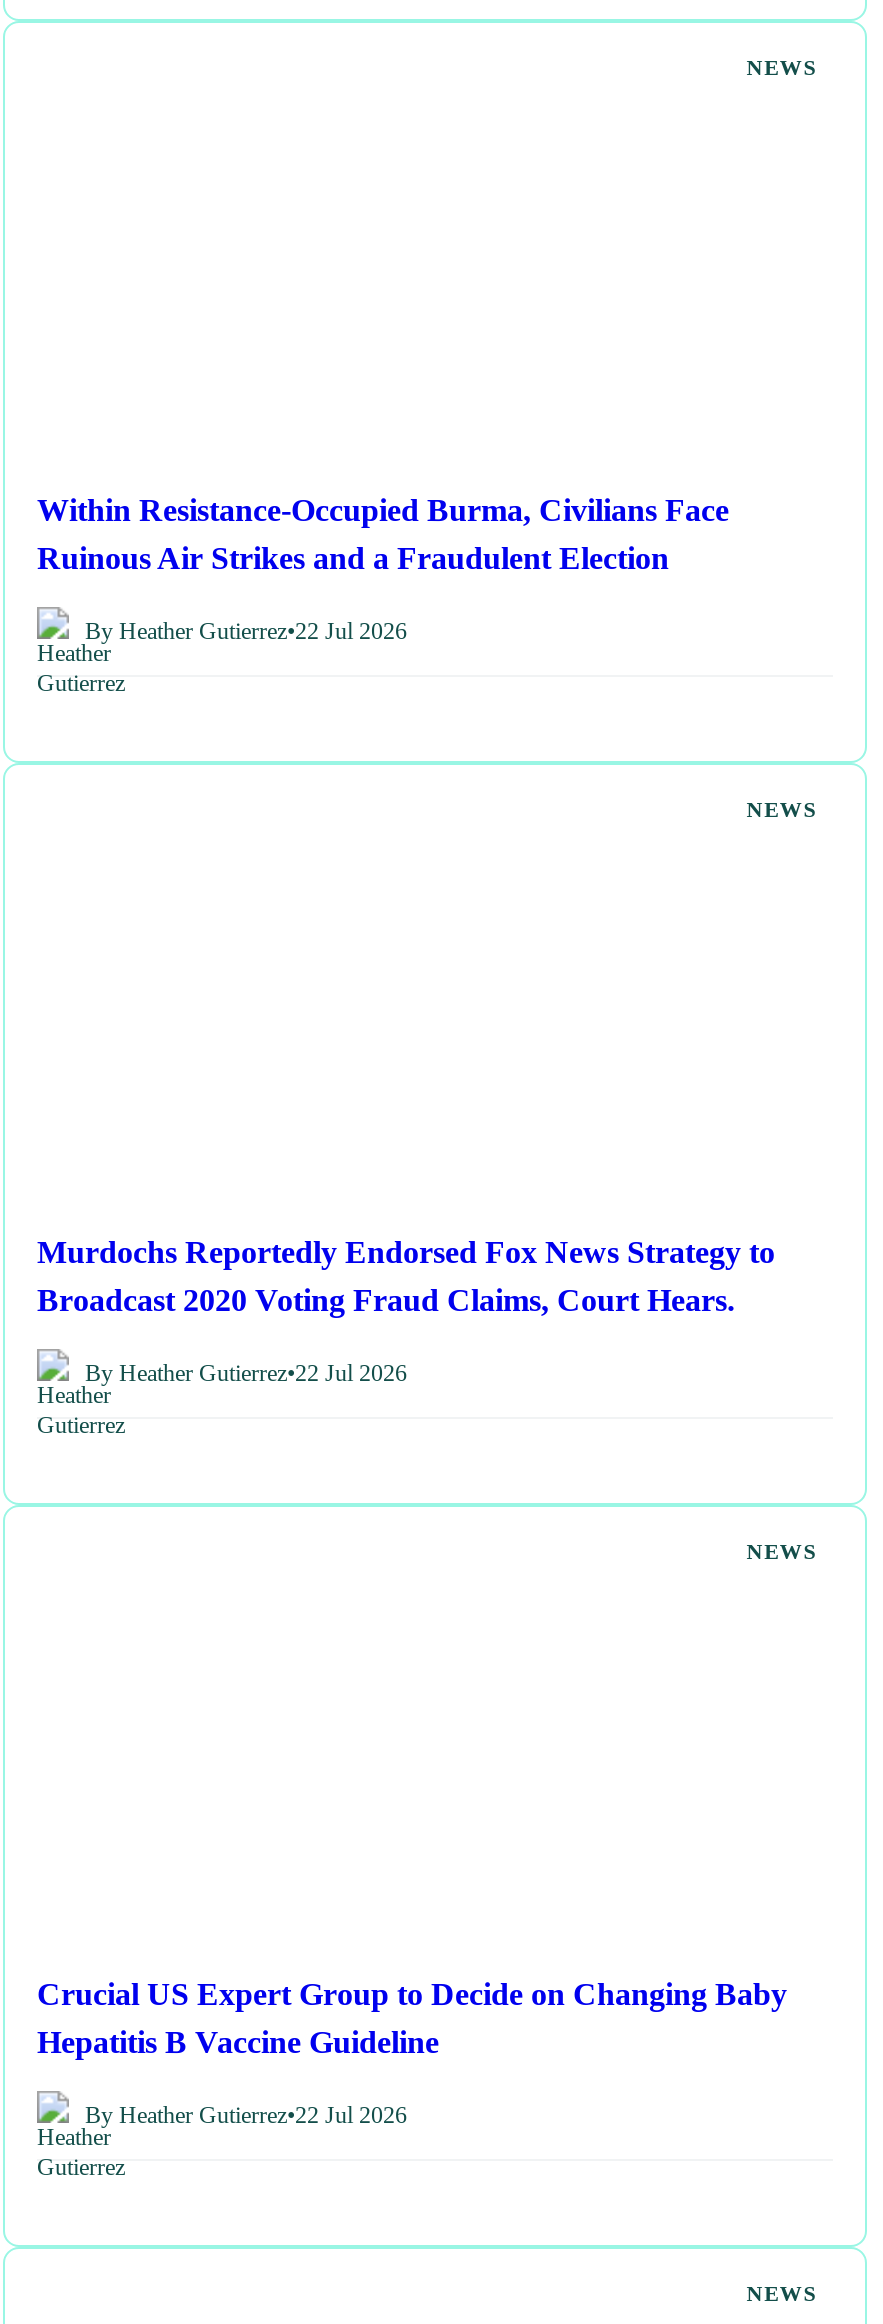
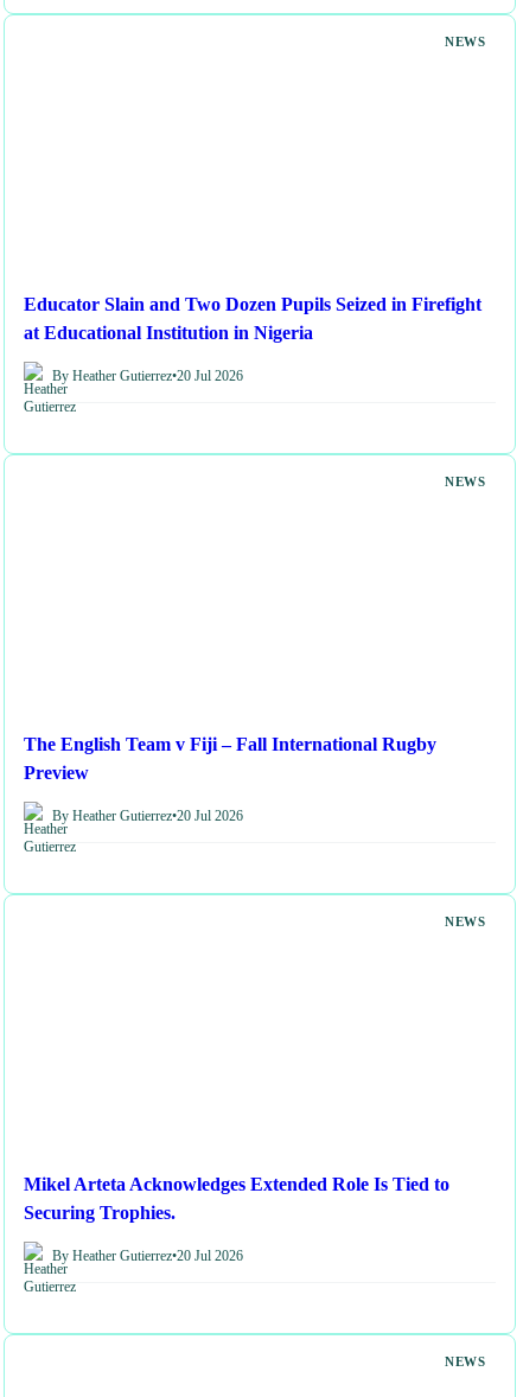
[37,493,729,575] Within Resistance-Occupied Burma, Civilians Face | Ruinous Air Strikes and a Fraudulent Election -> [24,294,481,343] Educator Slain and Two Dozen Pupils Seized in Firefight | at Educational Institution in Nigeria
[85,616,407,644] By Heather Gutierrez•22 Jul 2026 -> [52,367,243,384] By Heather Gutierrez•20 Jul 2026
[37,1235,775,1317] Murdochs Reportedly Endorsed Fox News Strategy to | Broadcast 2020 Voting Fraud Claims, Court Hears. -> [24,734,436,783] The English Team v Fiji – Fall International Rugby | Preview
[85,1358,407,1386] By Heather Gutierrez•22 Jul 2026 -> [52,807,243,824] By Heather Gutierrez•20 Jul 2026
[37,1977,787,2059] Crucial US Expert Group to Decide on Changing Baby | Hepatitis B Vaccine Guideline -> [24,1174,449,1223] Mikel Arteta Acknowledges Extended Role Is Tied to | Securing Trophies.
[85,2100,407,2128] By Heather Gutierrez•22 Jul 2026 -> [52,1247,243,1264] By Heather Gutierrez•20 Jul 2026

